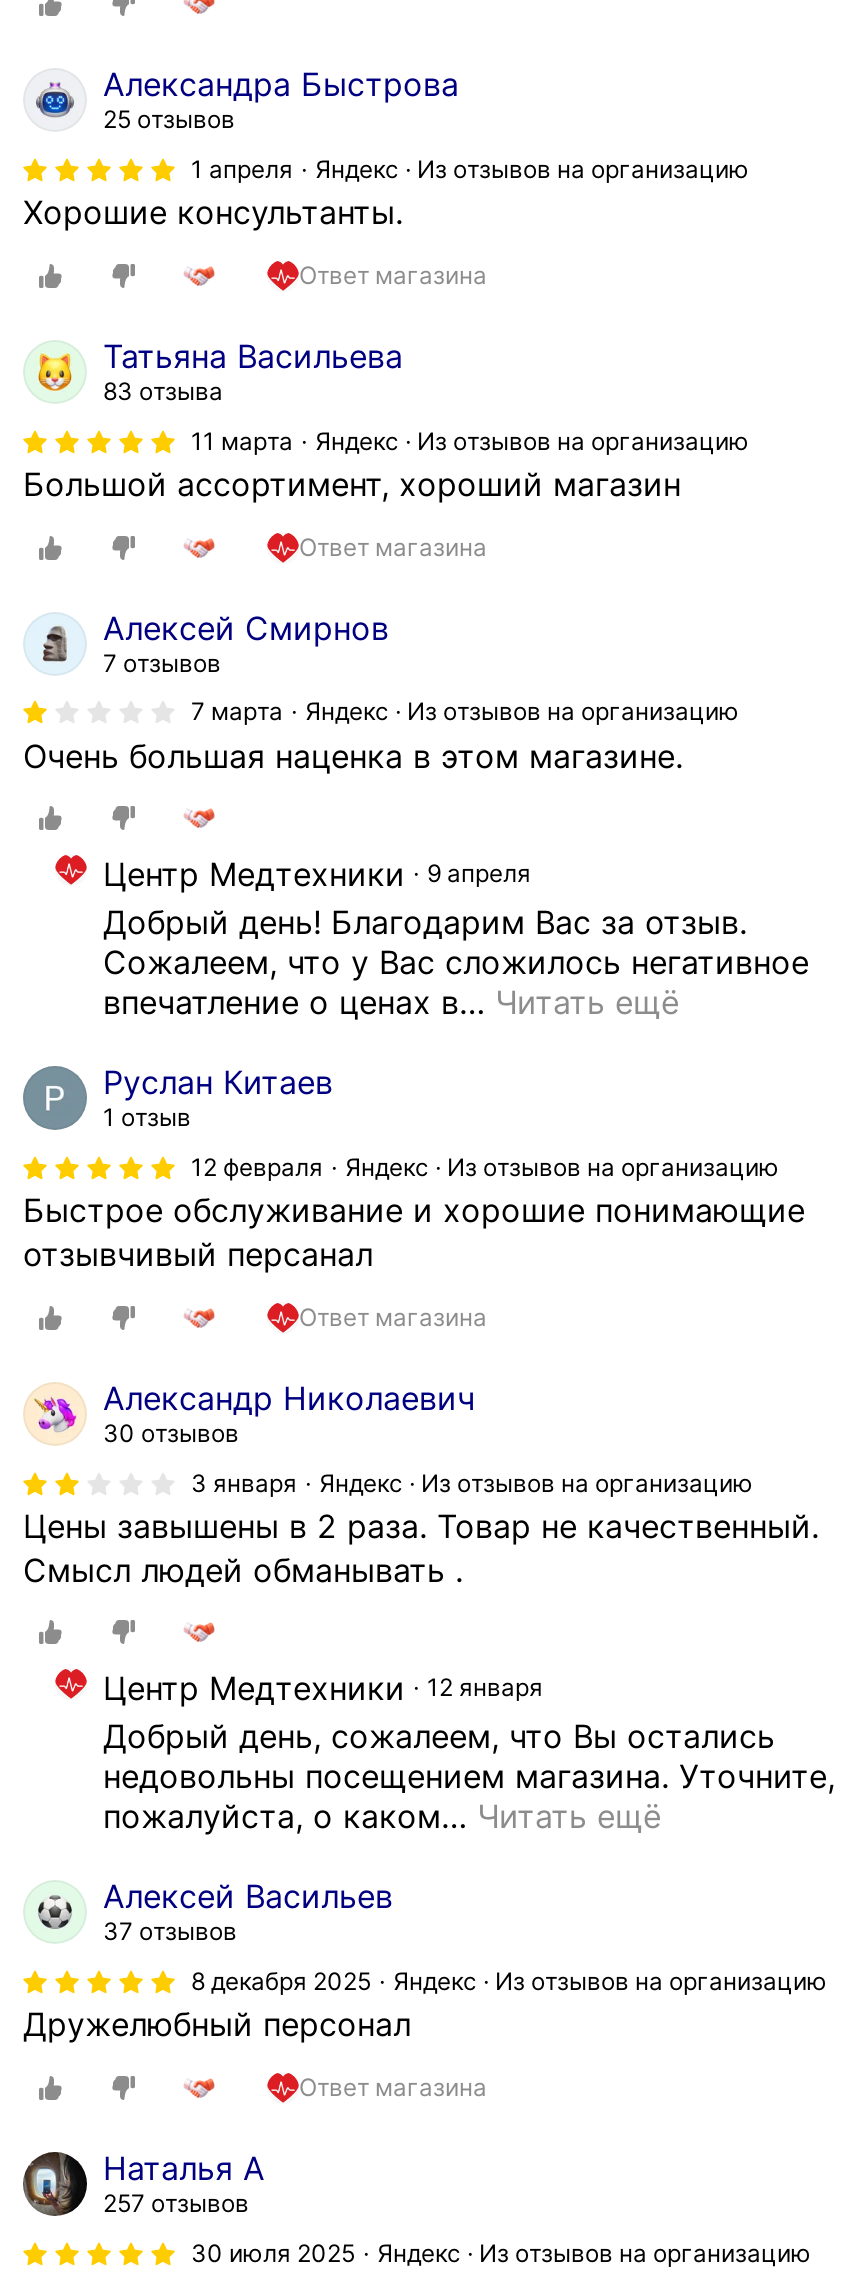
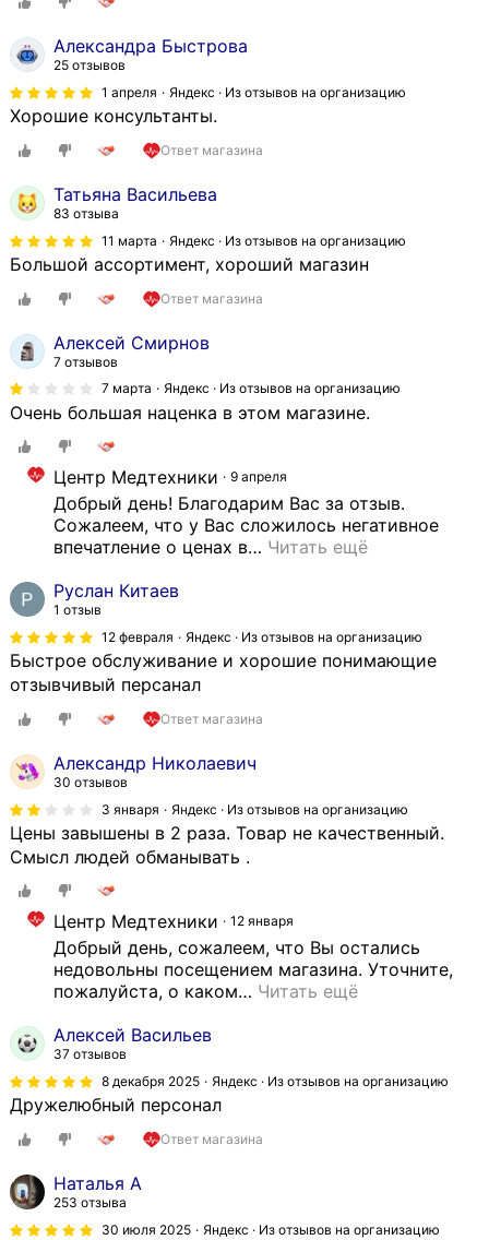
[103,2188,249,2218] 257 отзывов -> [53,1194,127,1211] 253 отзыва

